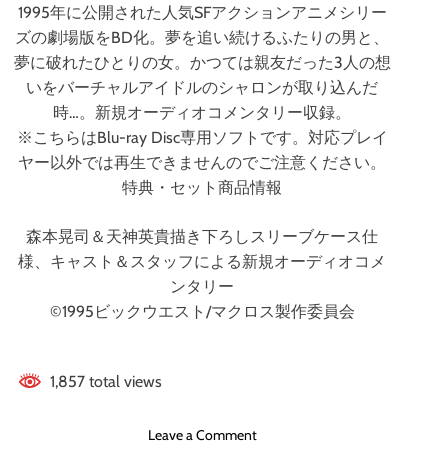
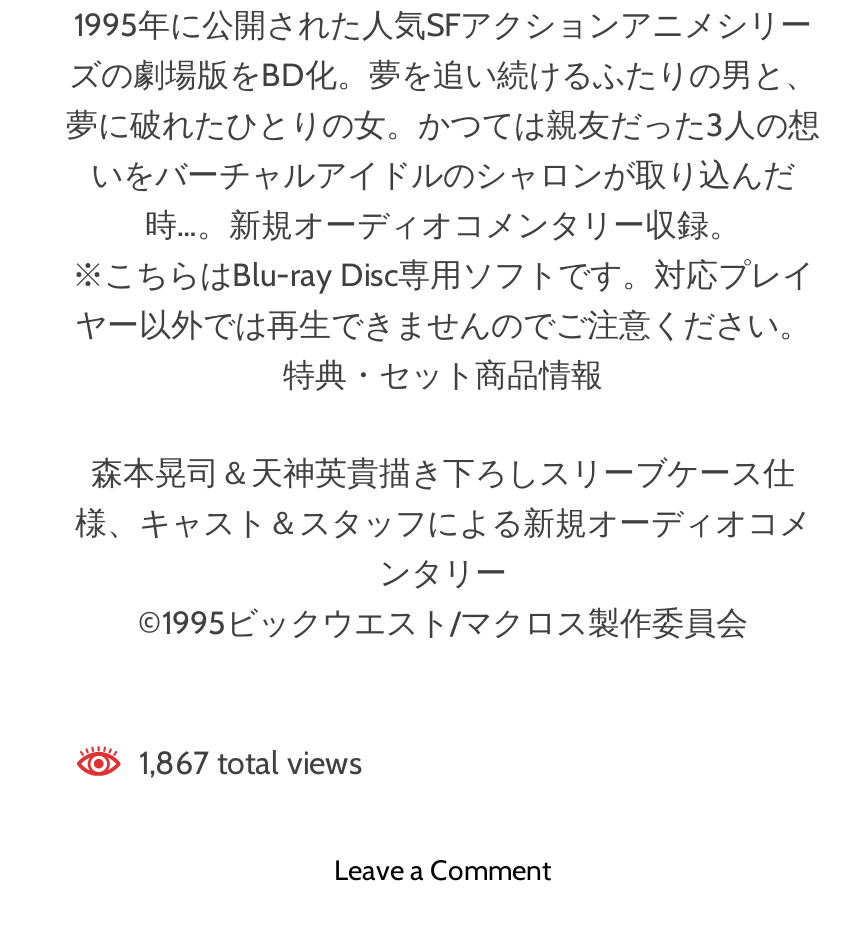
[42,372,162,391] 1,857 total views -> [123,744,363,782] 1,867 total views

